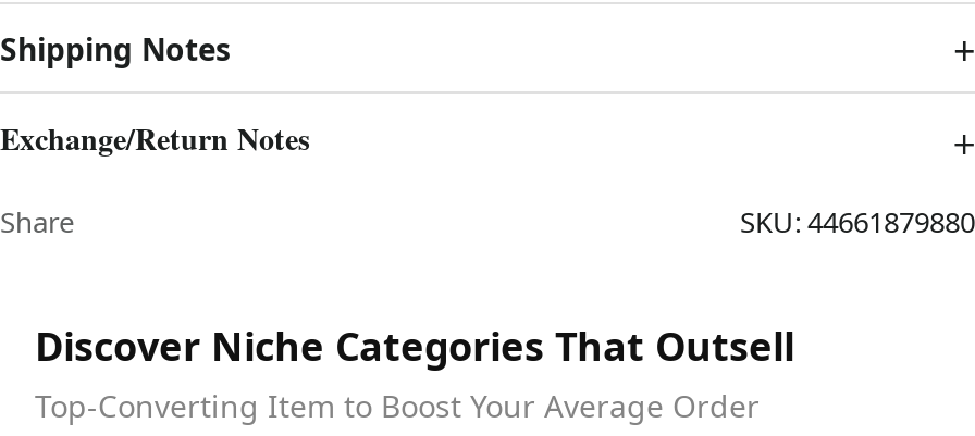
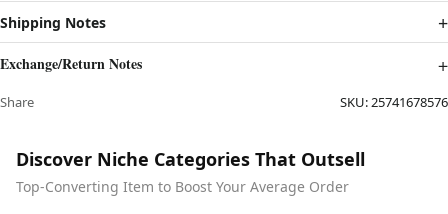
[740,202,975,241] SKU: 44661879880 -> [340,93,448,111] SKU: 25741678576

